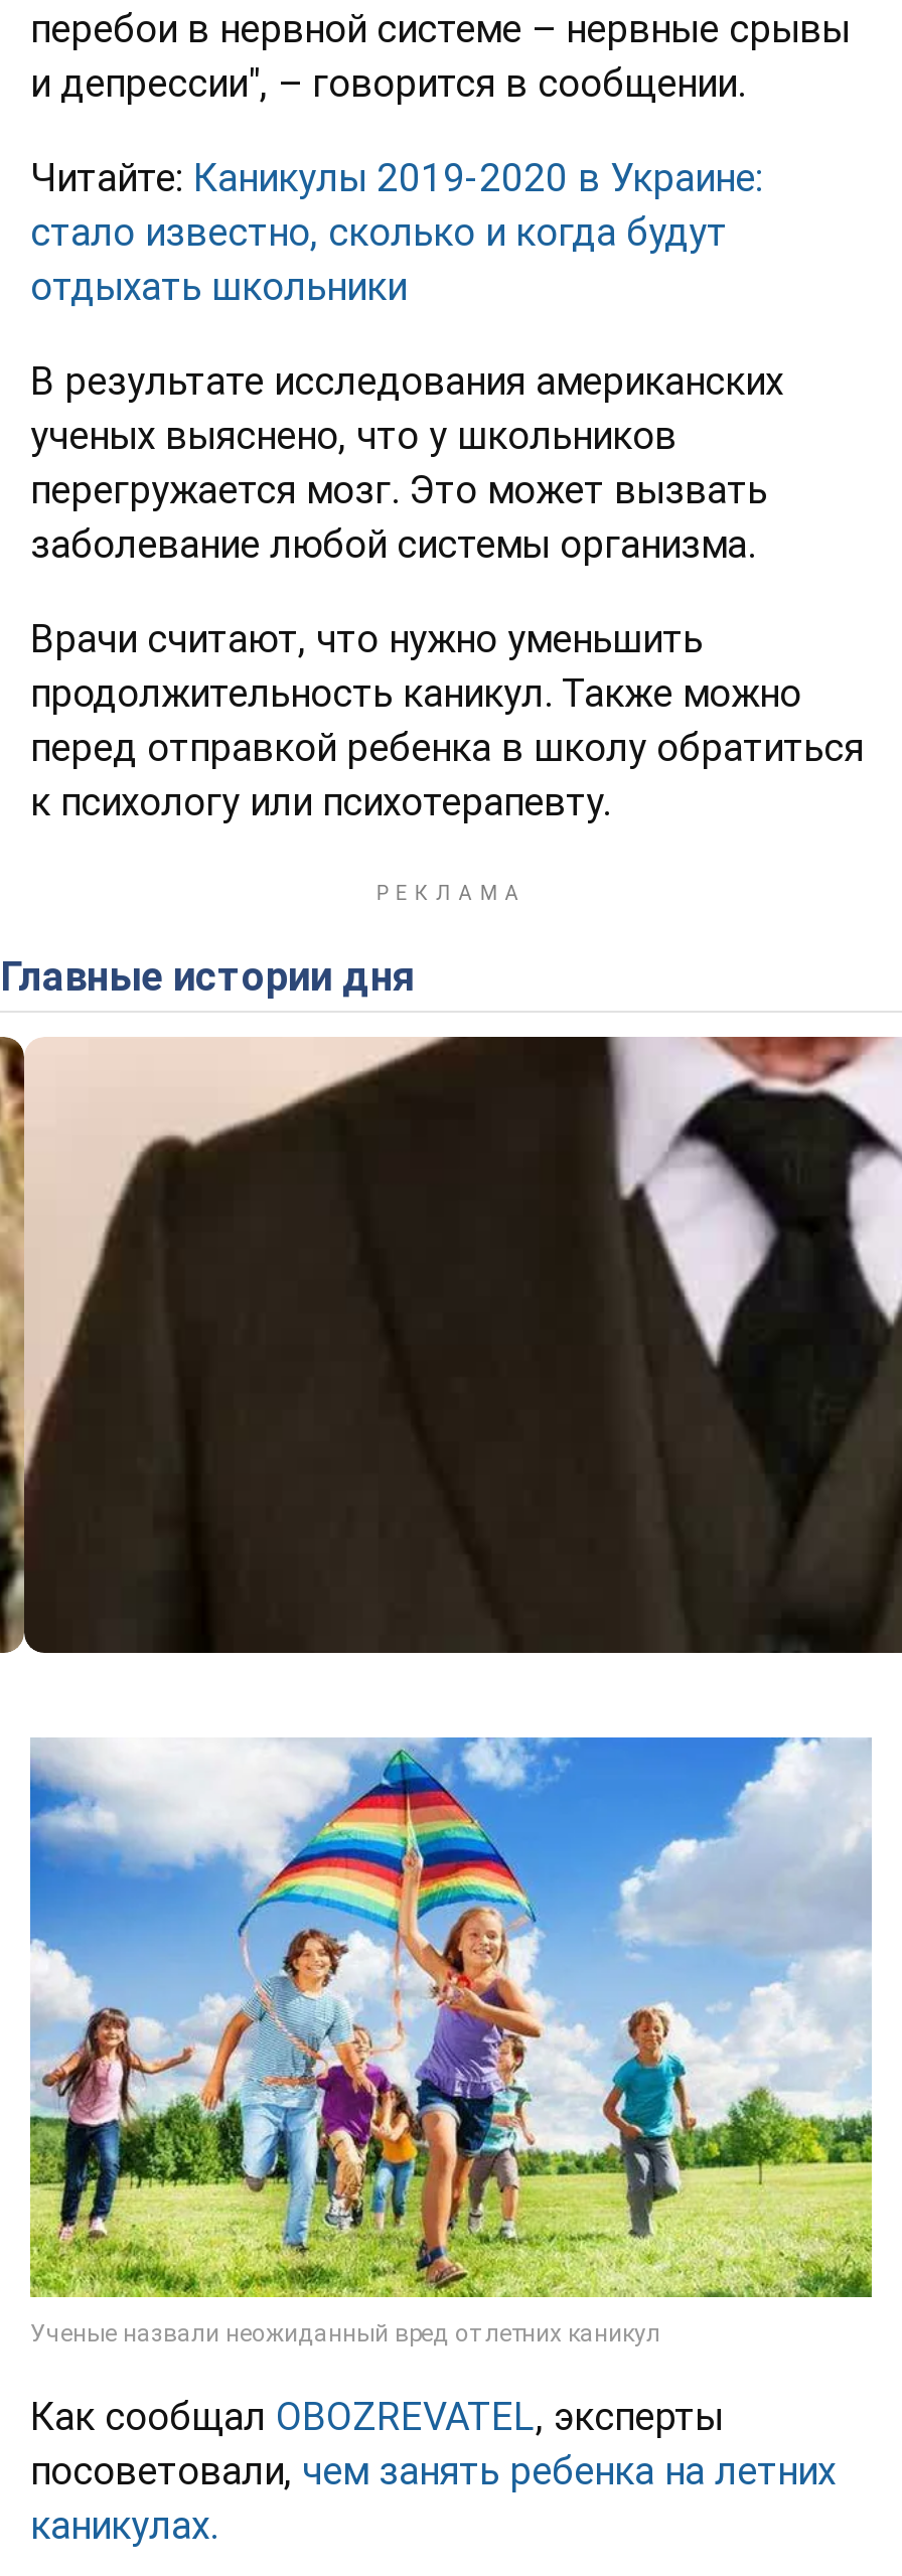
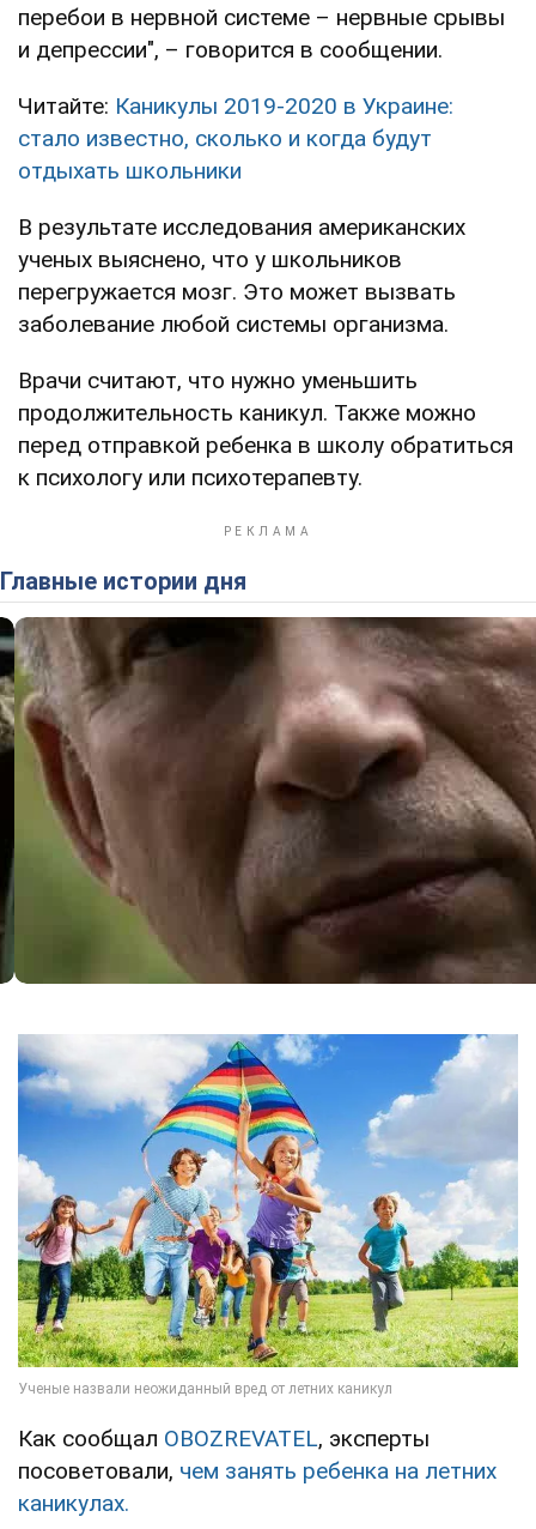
[6,1035,896,1655] [image] -> [4,616,532,985] [image]

